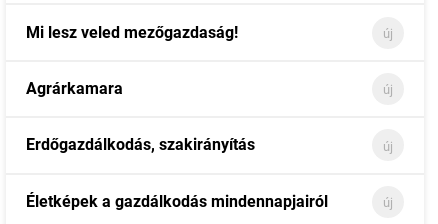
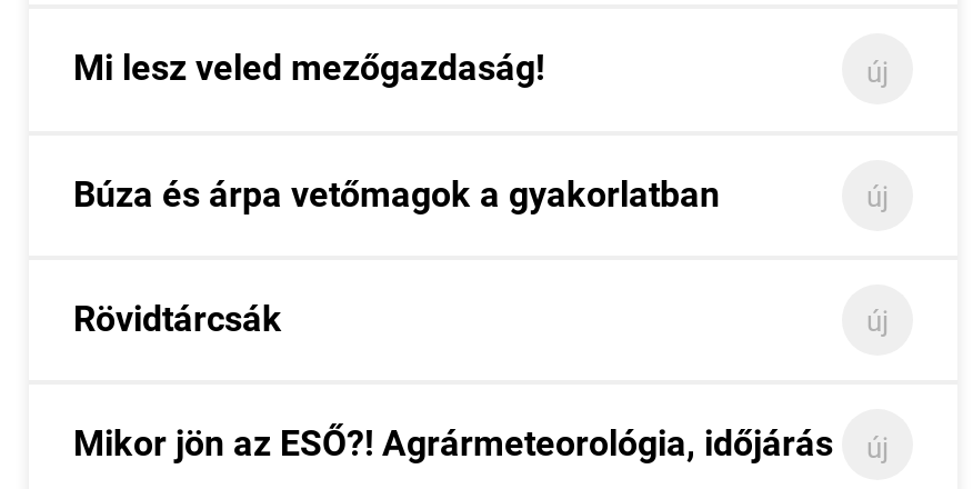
[26,79,123,98] Agrárkamara -> [73,173,720,216] Búza és árpa vetőmagok a gyakorlatban
[26,135,255,154] Erdőgazdálkodás, szakirányítás -> [73,299,282,341] Rövidtárcsák
[26,192,328,211] Életképek a gazdálkodás mindennapjairól -> [73,424,833,466] Mikor jön az ESŐ?! Agrármeteorológia, időjárás

